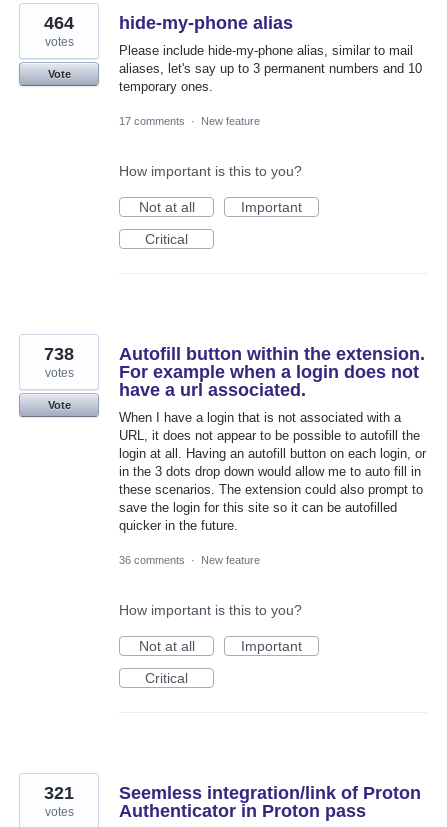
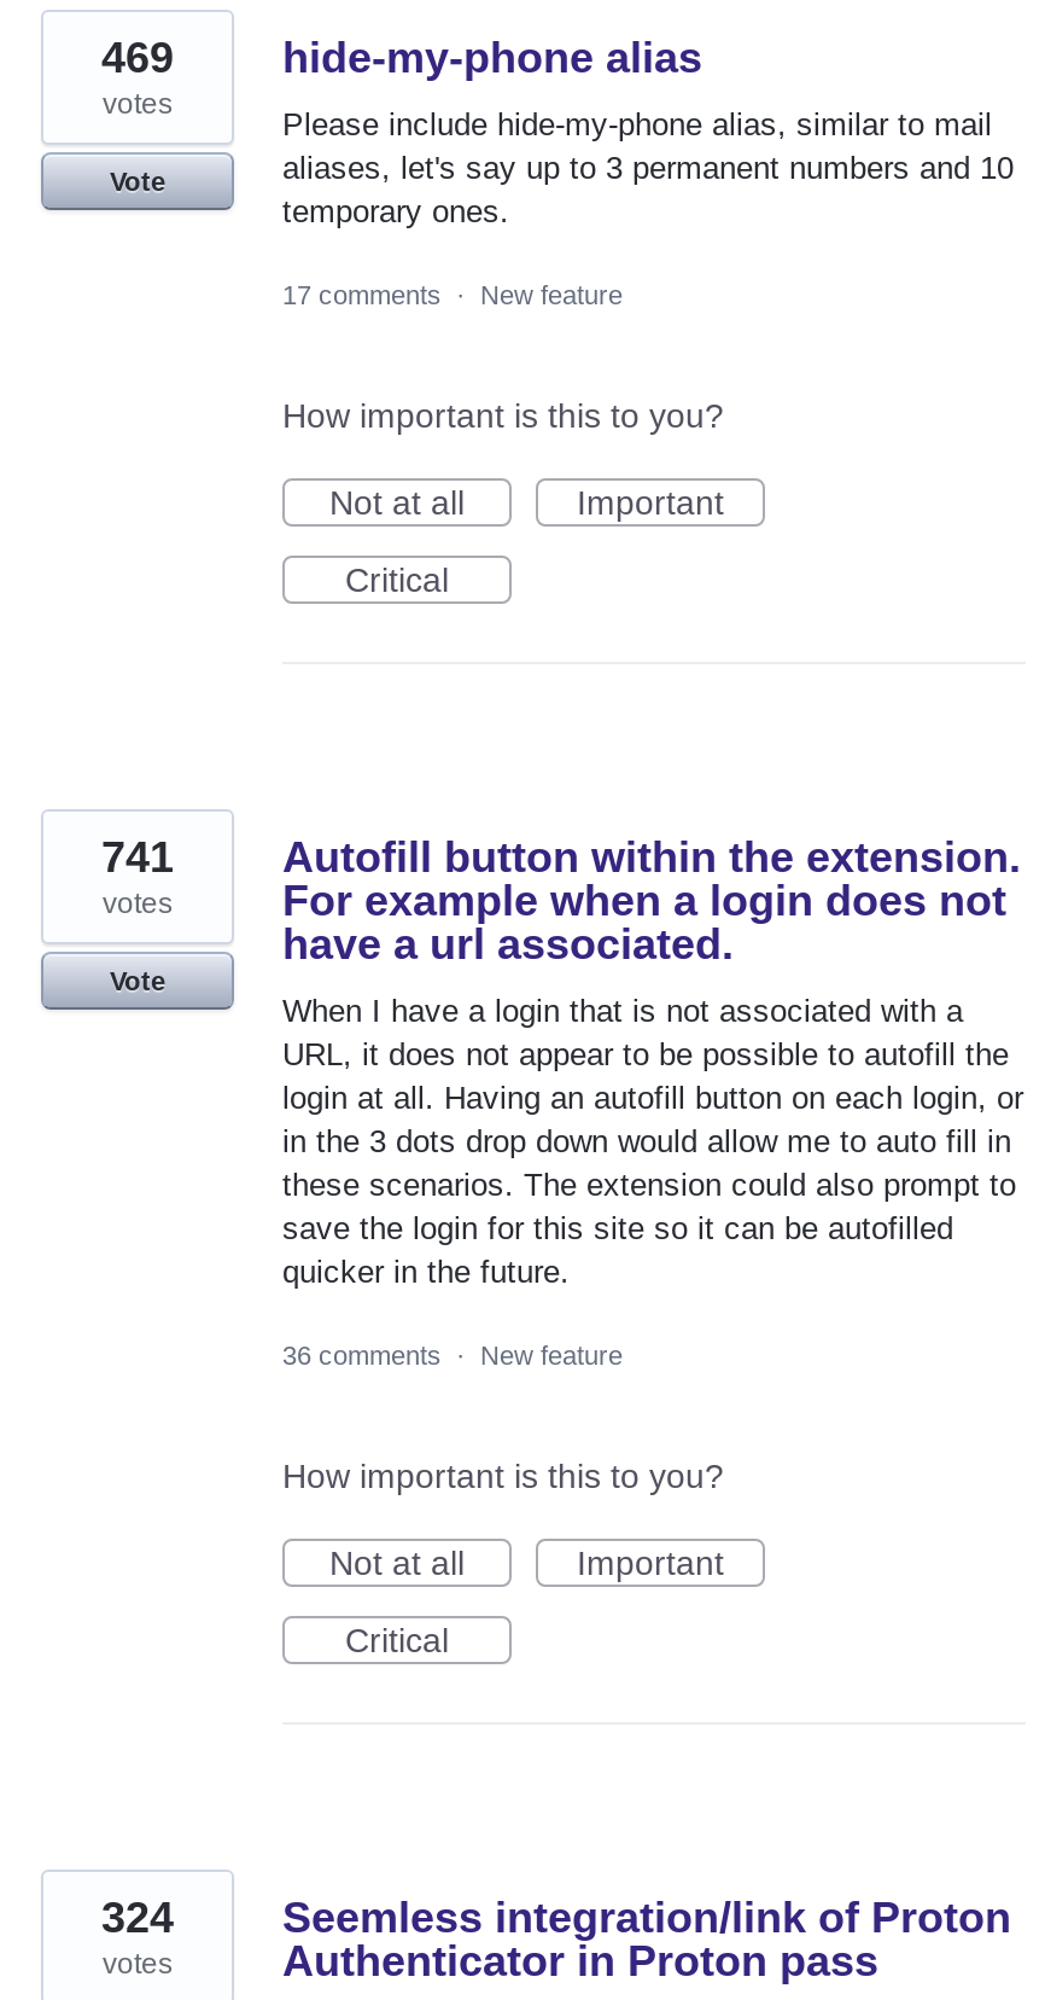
[44,13,74,33] 464 -> [101,33,174,82] 469
[44,344,74,364] 738 -> [101,833,174,881] 741
[44,783,74,803] 321 -> [101,1894,174,1942] 324

